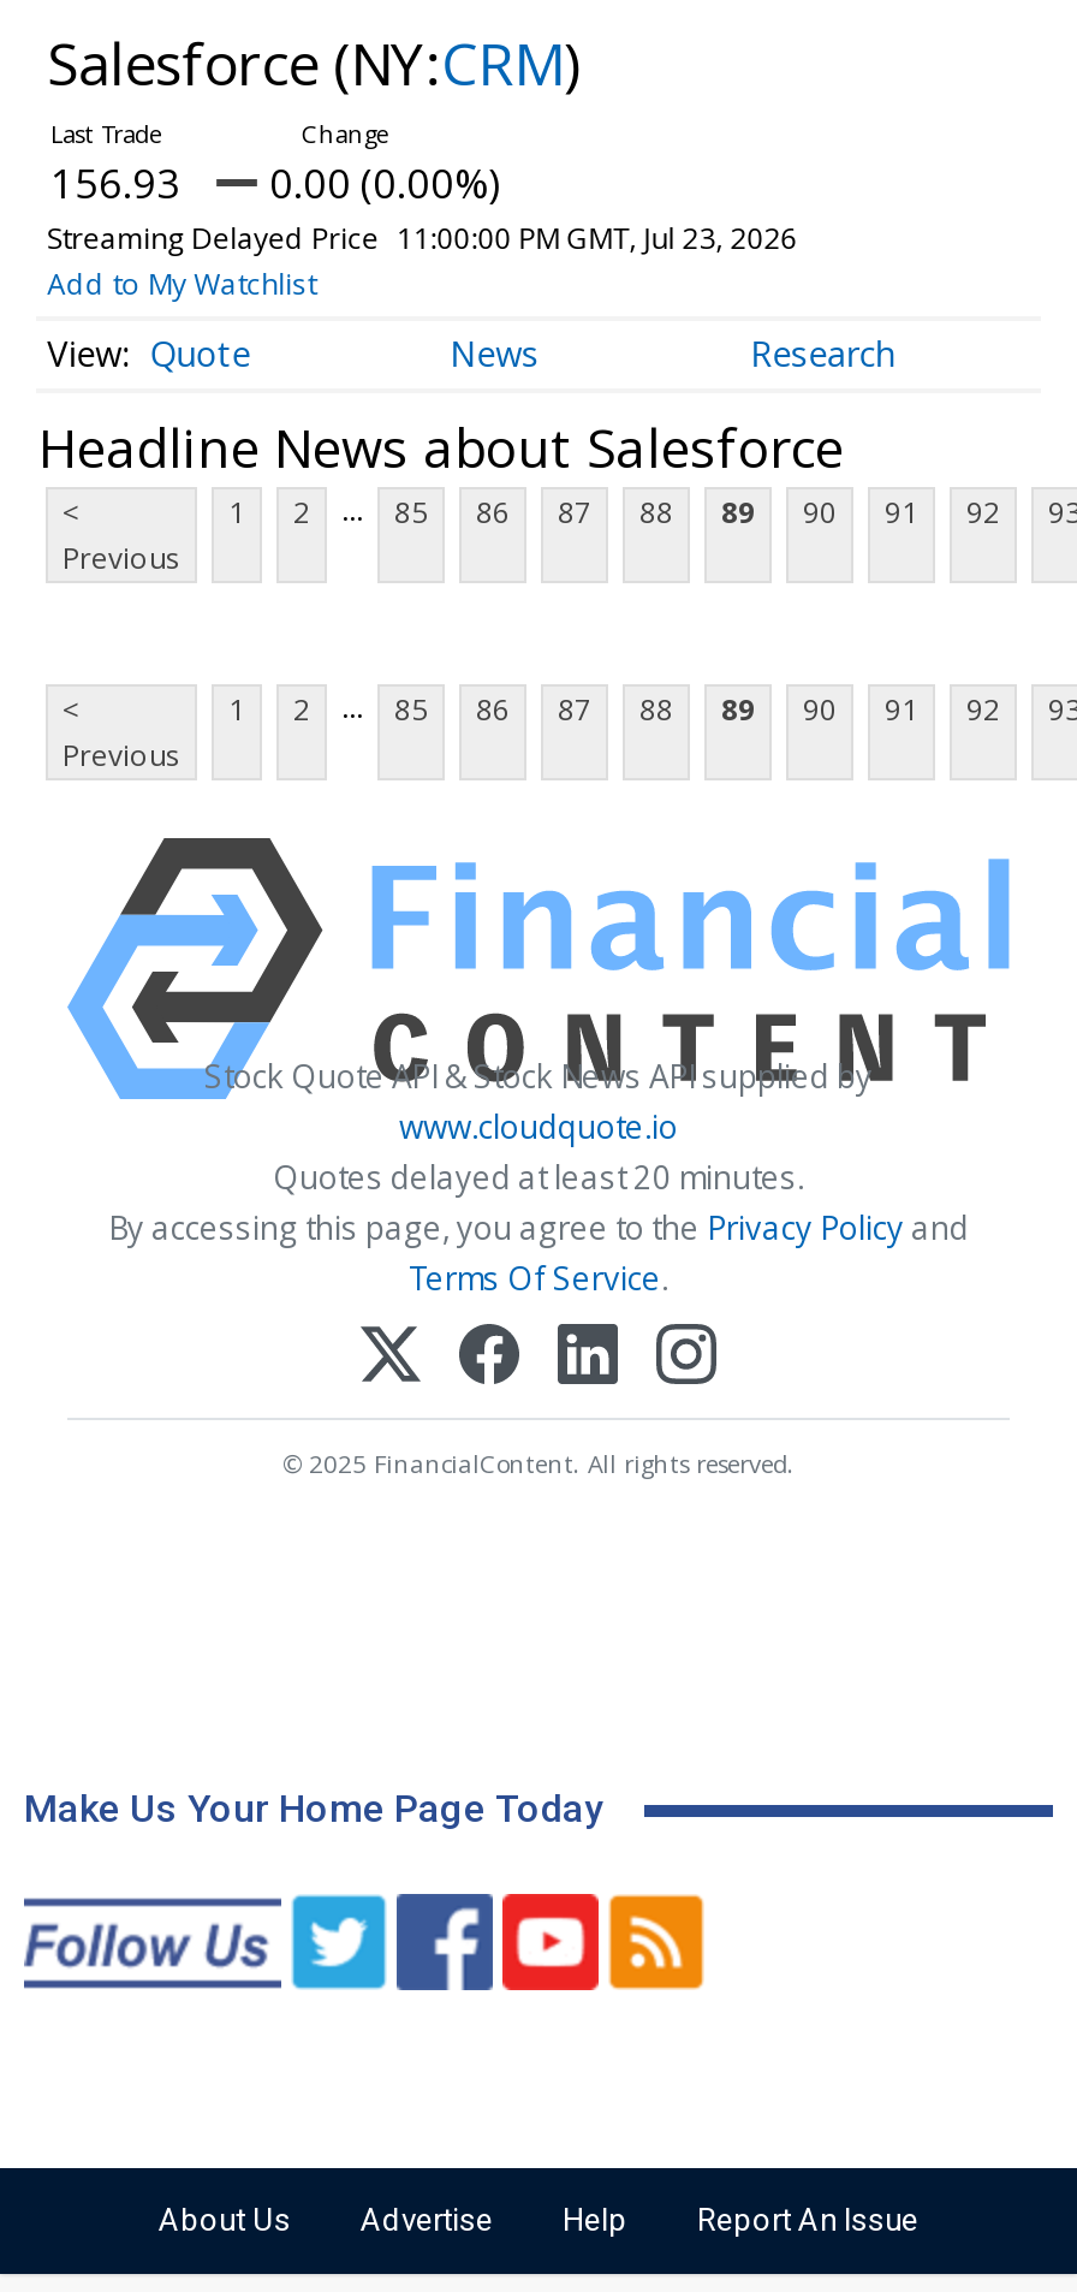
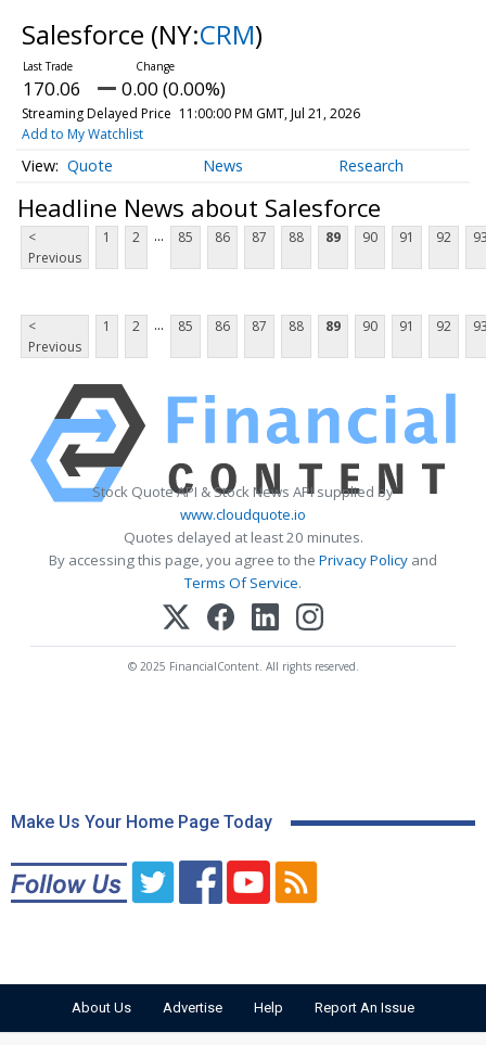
[50,155,500,210] 156.93 0.00 (0.00%) -> [23,76,226,101] 170.06 0.00 (0.00%)
[47,218,798,259] Streaming Delayed Price 11:00:00 PM GMT, Jul 23, 2026 -> [21,104,360,123] Streaming Delayed Price 11:00:00 PM GMT, Jul 21, 2026

